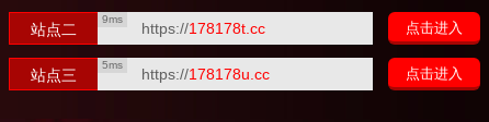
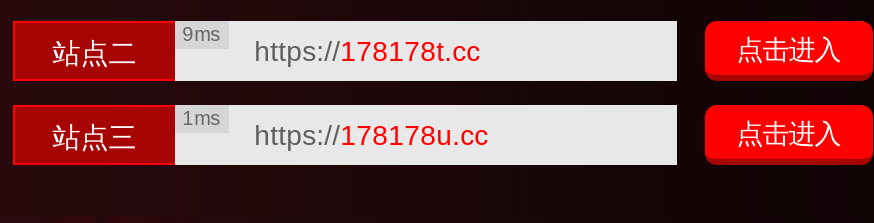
[102,59,122,71] 5ms -> [182,107,220,129] 1ms

